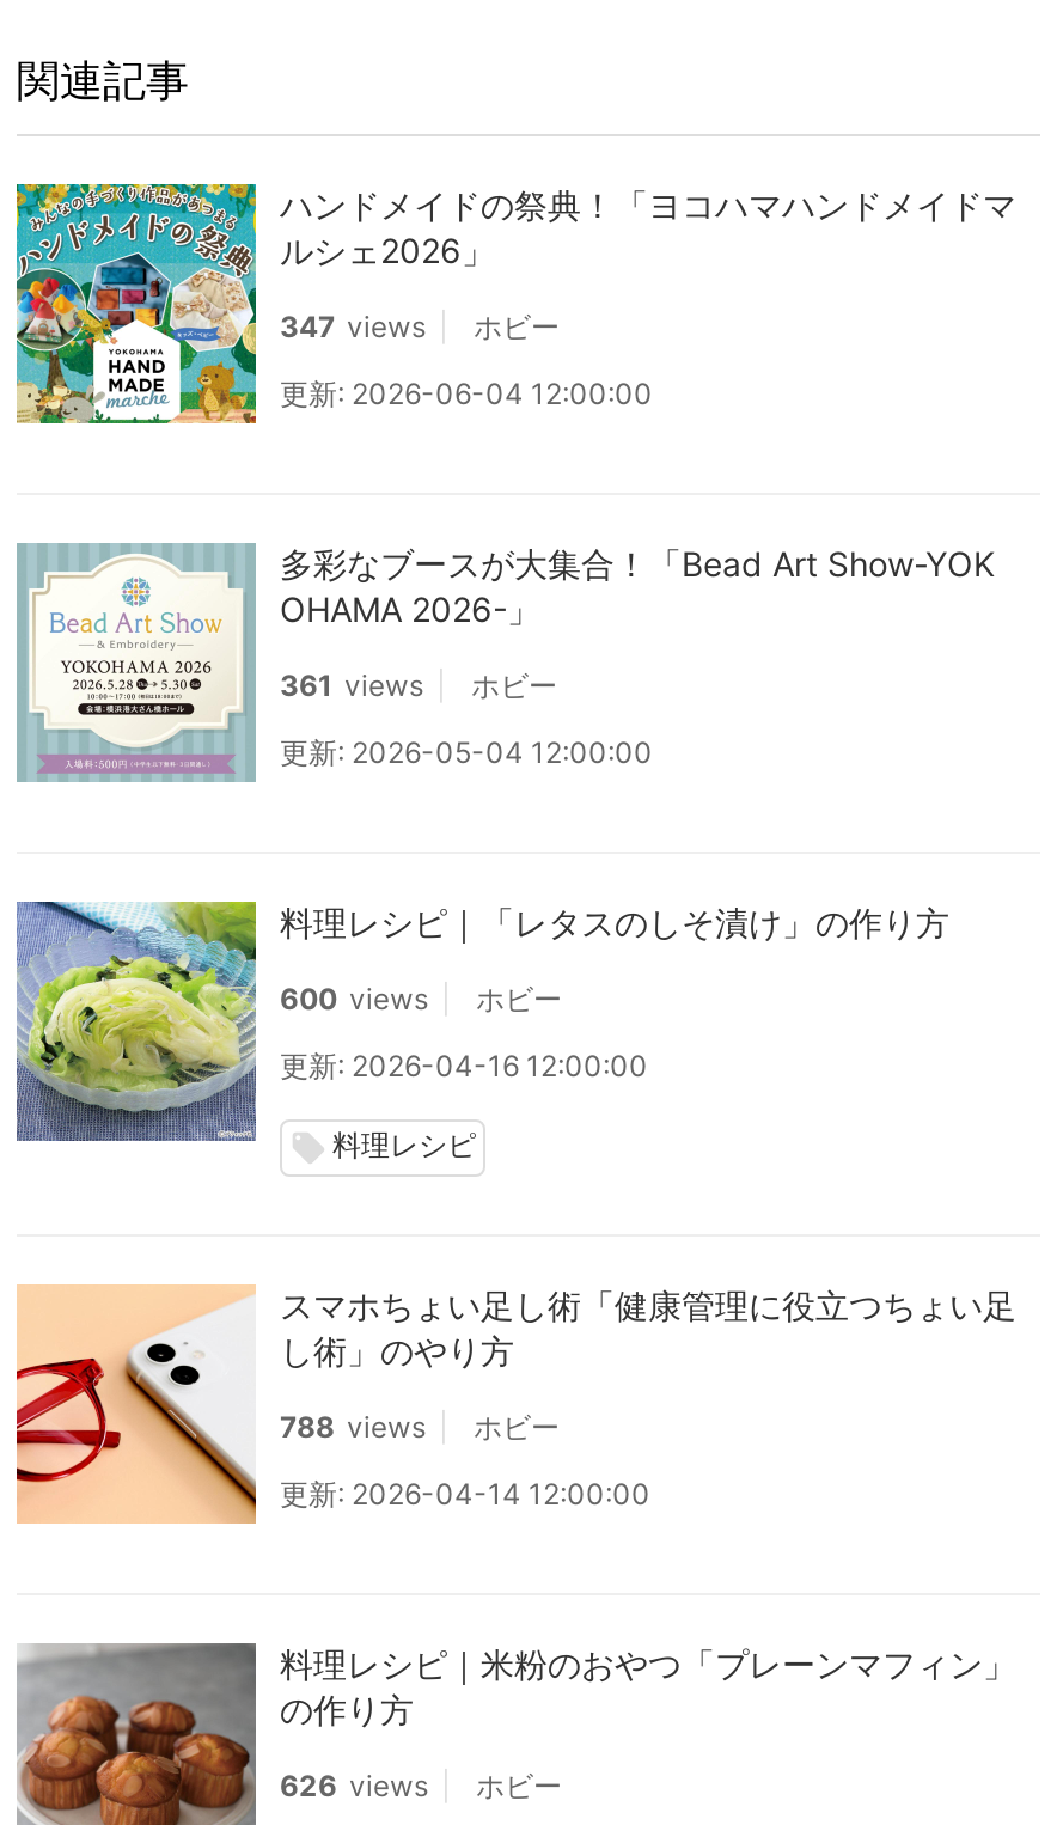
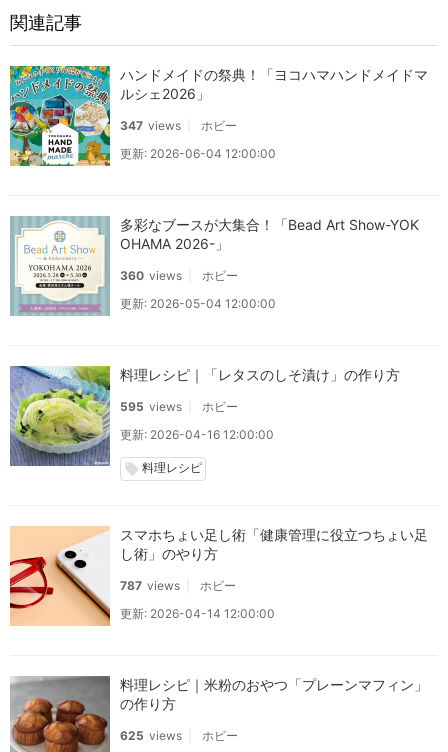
[280,668,557,704] 361 views ホビー -> [120,268,238,283] 360 views ホビー
[280,981,562,1017] 600 views ホビー -> [120,399,238,414] 595 views ホビー
[280,1408,560,1443] 788 views ホビー -> [120,577,236,592] 787 views ホビー
[280,1766,562,1802] 626 views ホビー -> [120,727,238,742] 625 views ホビー

